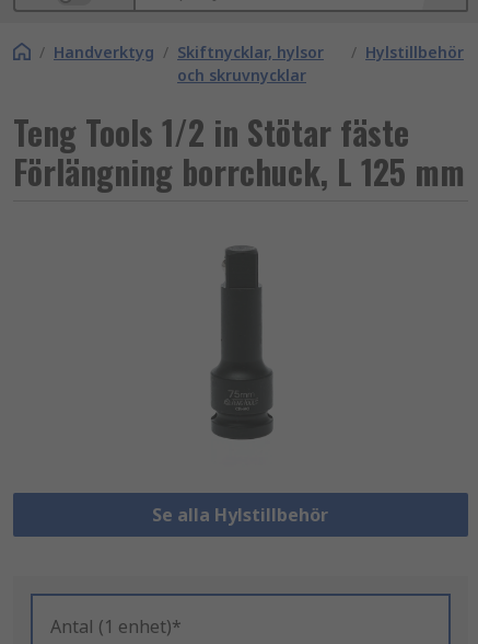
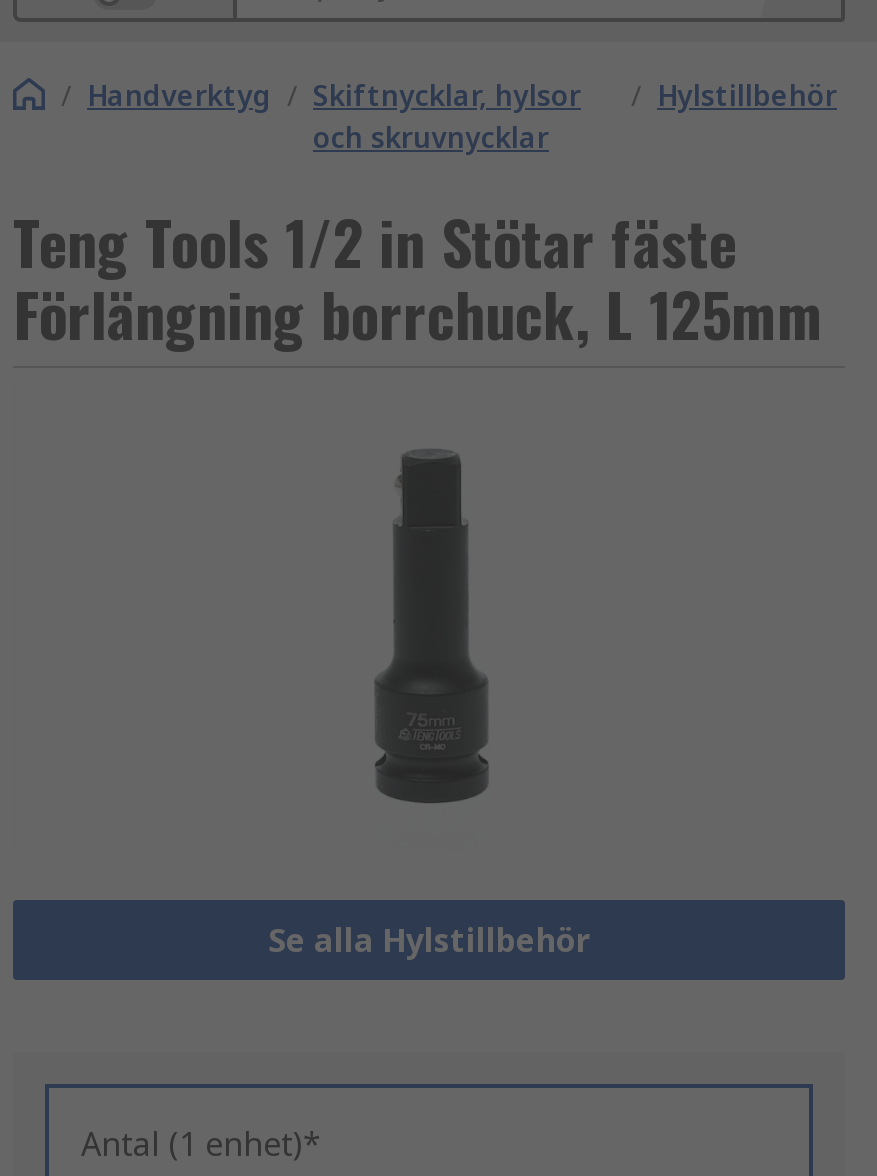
[13,147,465,196] Förlängning borrchuck, L 125 mm -> [13,268,823,358] Förlängning borrchuck, L 125mm

